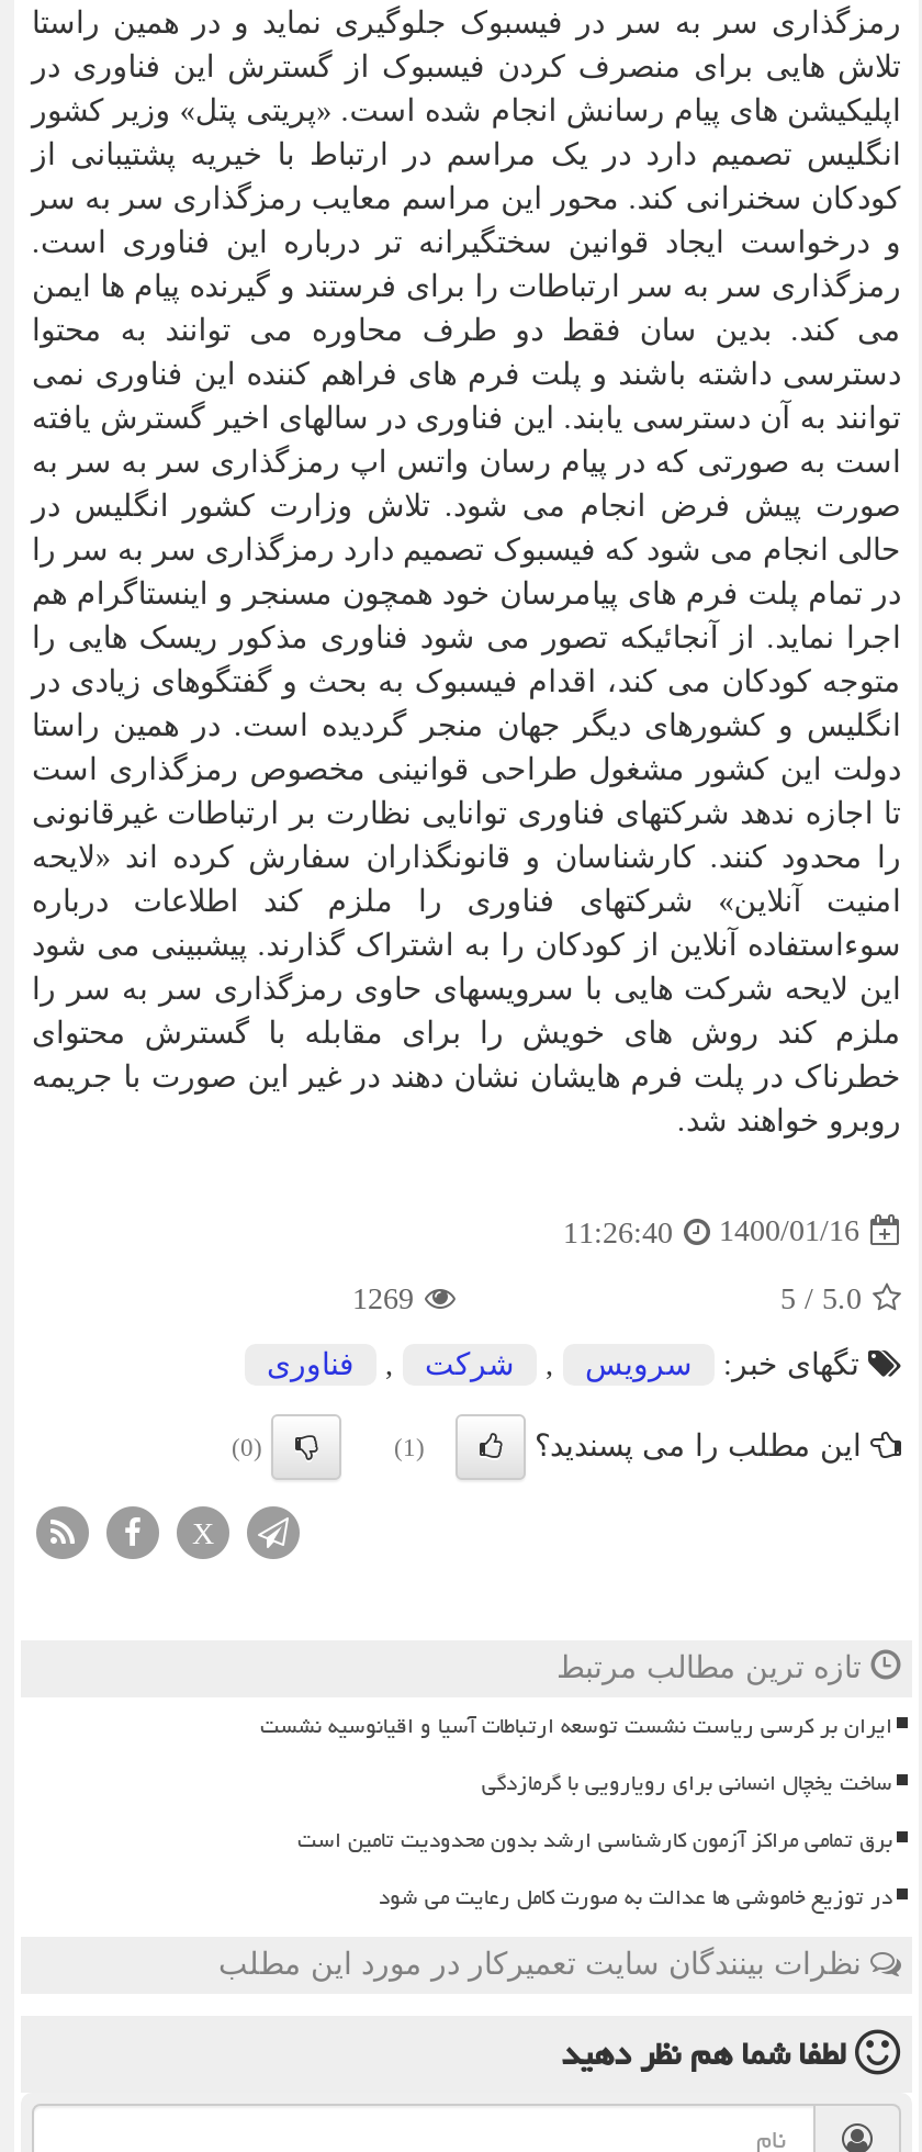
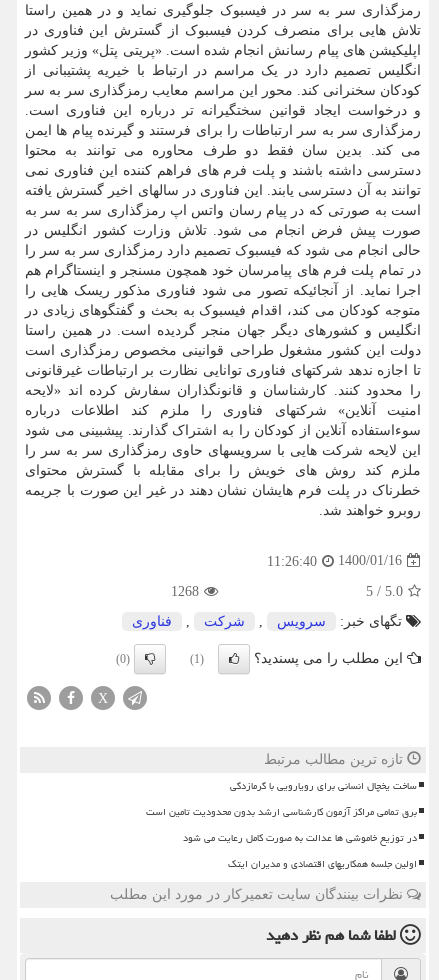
[352,1282,414,1315] 1269 -> [171,584,199,599] 1268
[260,1704,892,1748] ایران بر کرسی ریاست نشست توسعه ارتباطات آسیا و اقیانوسیه نشست -> none
moved [297,1761,892,1919] -> [146,776,417,848]: ساخت یخچال انسانی برای رویارویی با گرمازدگی | برق تمامی مراکز آزمون کارشناسی ارشد بدون محدودیت تامین است | در توزیع خاموشی ها عدالت به صورت کامل رعایت می شود
none -> [228,854,417,874] اولین جلسه همکاریهای اقتصادی و مدیران ایتک

